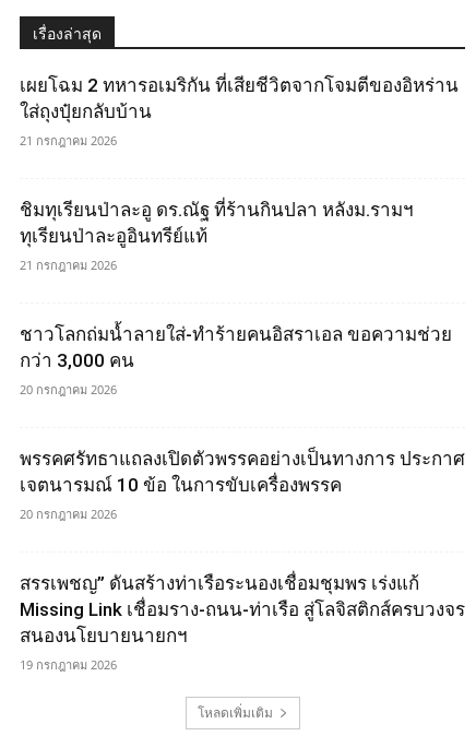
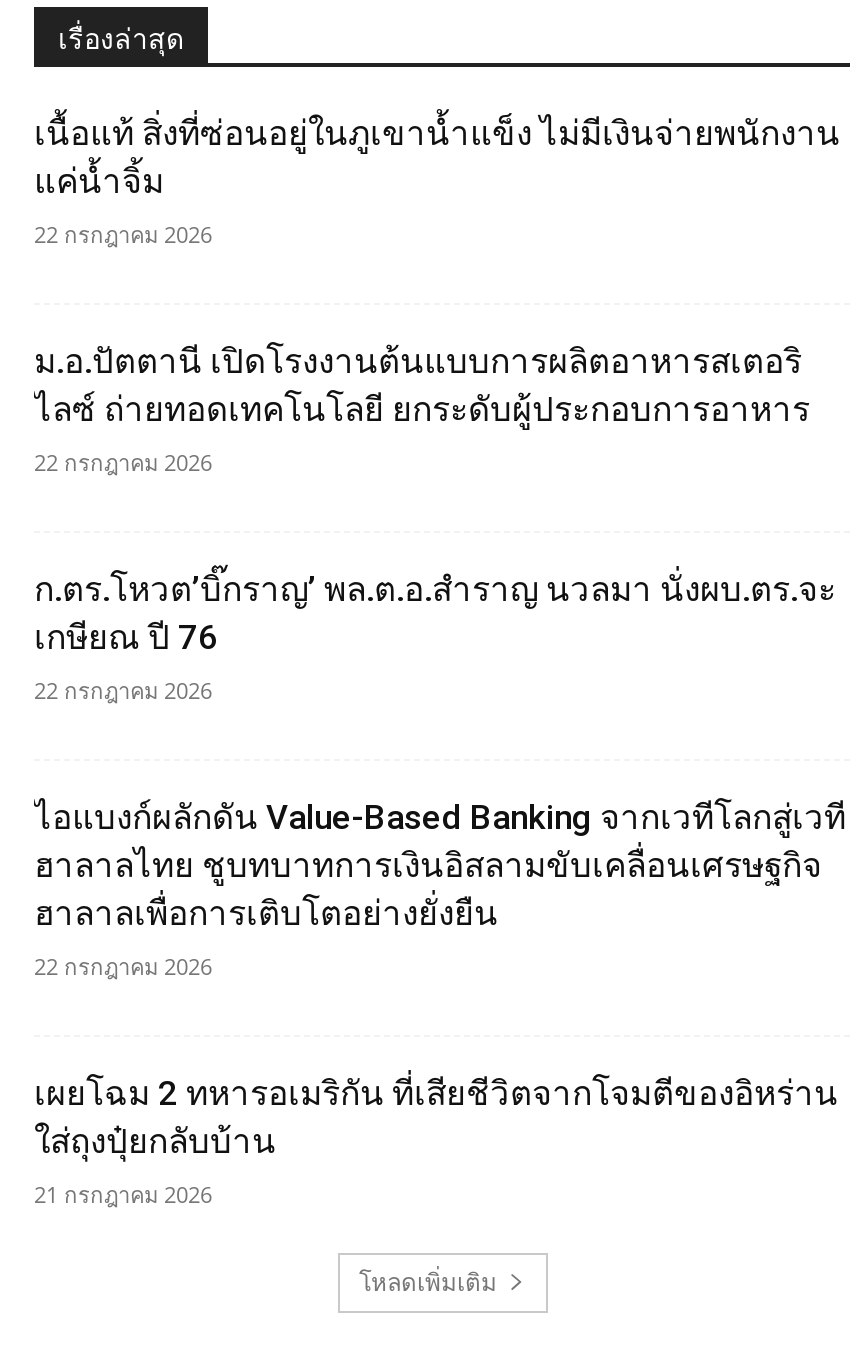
none -> [34,113,846,981] เนื้อแท้ สิ่งที่ซ่อนอยู่ในภูเขาน้ำแข็ง ไม่มีเงินจ่ายพนักงาน | แค่น้ำจิ้ม | 22 กรกฎาคม 2026 | ม.อ.ปัตตานี เปิดโรงงานต้นแบบการผลิตอาหารสเตอริ | ไลซ์ ถ่ายทอดเทคโนโลยี ยกระดับผู้ประกอบการอาหาร | 22 กรกฎาคม 2026 | ก.ตร.โหวต’บิ๊กราญ’ พล.ต.อ.สำราญ นวลมา นั่งผบ.ตร.จะ | เกษียณ ปี 76 | 22 กรกฎาคม 2026 | ไอแบงก์ผลักดัน Value-Based Banking จากเวทีโลกสู่เวที | ฮาลาลไทย ชูบทบาทการเงินอิสลามขับเคลื่อนเศรษฐกิจ | ฮาลาลเพื่อการเติบโตอย่างยั่งยืน | 22 กรกฎาคม 2026
moved [20,74,459,148] -> [34,1073,838,1209]: เผยโฉม 2 ทหารอเมริกัน ที่เสียชีวิตจากโจมตีของอิหร่าน | ใส่ถุงปุ๋ยกลับบ้าน | 21 กรกฎาคม 2026
[20,199,465,673] ชิมทุเรียนป่าละอู ดร.ณัฐ ที่ร้านกินปลา หลังม.รามฯ | ทุเรียนป่าละอูอินทรีย์แท้ | 21 กรกฎาคม 2026 | ชาวโลกถ่มน้ำลายใส่-ทำร้ายคนอิสราเอล ขอความช่วย | กว่า 3,000 คน | 20 กรกฎาคม 2026 | พรรคศรัทธาแถลงเปิดตัวพรรคอย่างเป็นทางการ ประกาศ | เจตนารมณ์ 10 ข้อ ในการขับเครื่องพรรค | 20 กรกฎาคม 2026 | สรรเพชญ” ดันสร้างท่าเรือระนองเชื่อมชุมพร เร่งแก้ | Missing Link เชื่อมราง-ถนน-ท่าเรือ สู่โลจิสติกส์ครบวงจร | สนองนโยบายนายกฯ | 19 กรกฎาคม 2026 -> none

